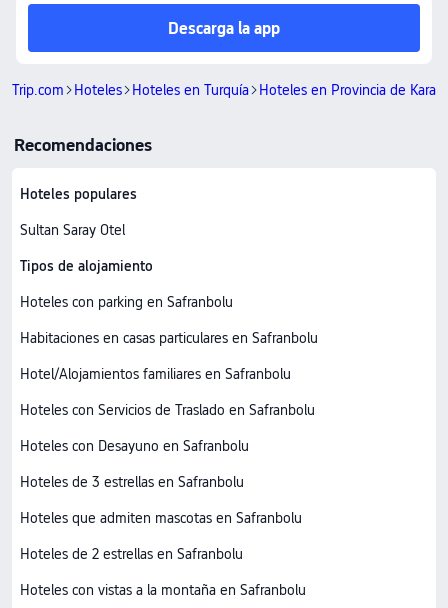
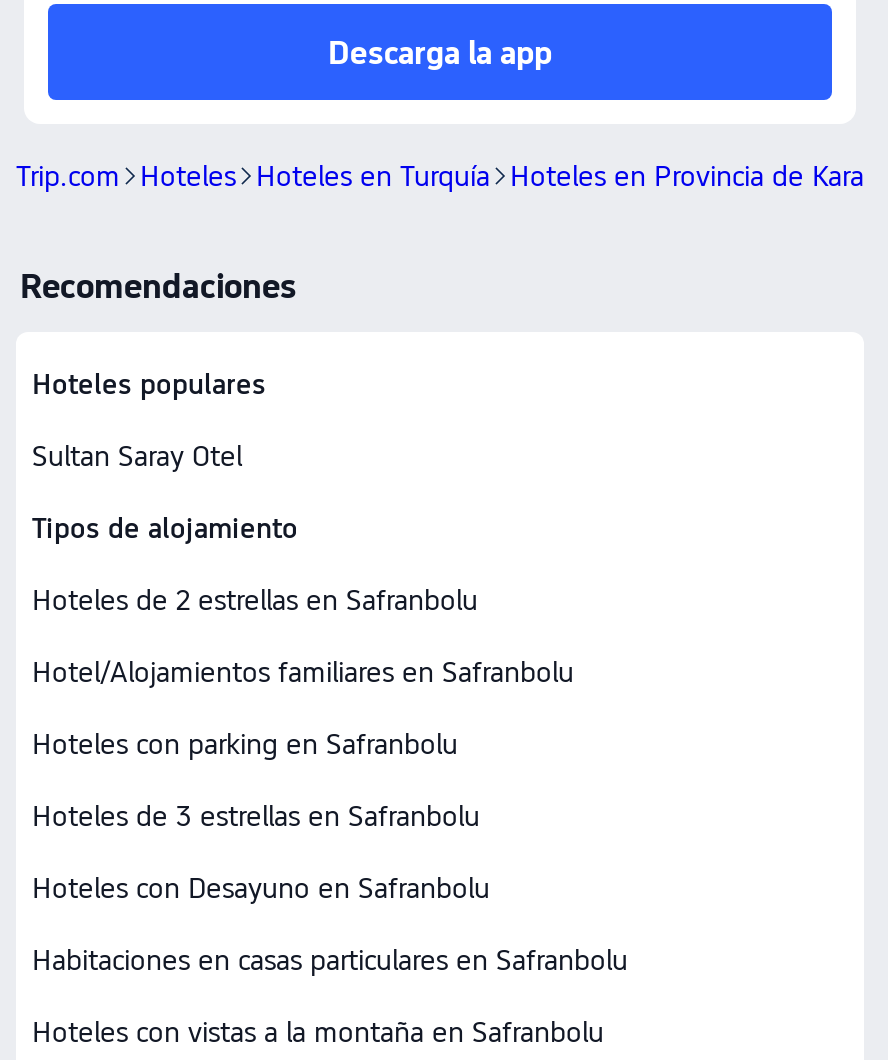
moved [20,294,233,310] -> [32,728,458,760]: Hoteles con parking en Safranbolu
moved [20,330,318,346] -> [32,944,628,976]: Habitaciones en casas particulares en Safranbolu
moved [20,366,291,382] -> [32,656,574,688]: Hotel/Alojamientos familiares en Safranbolu
[20,402,315,526] Hoteles con Servicios de Traslado en Safranbolu | Hoteles que admiten mascotas en Safranbolu -> none
moved [20,438,249,490] -> [32,800,490,904]: Hoteles con Desayuno en Safranbolu | Hoteles de 3 estrellas en Safranbolu
moved [20,546,243,562] -> [32,584,478,616]: Hoteles de 2 estrellas en Safranbolu

